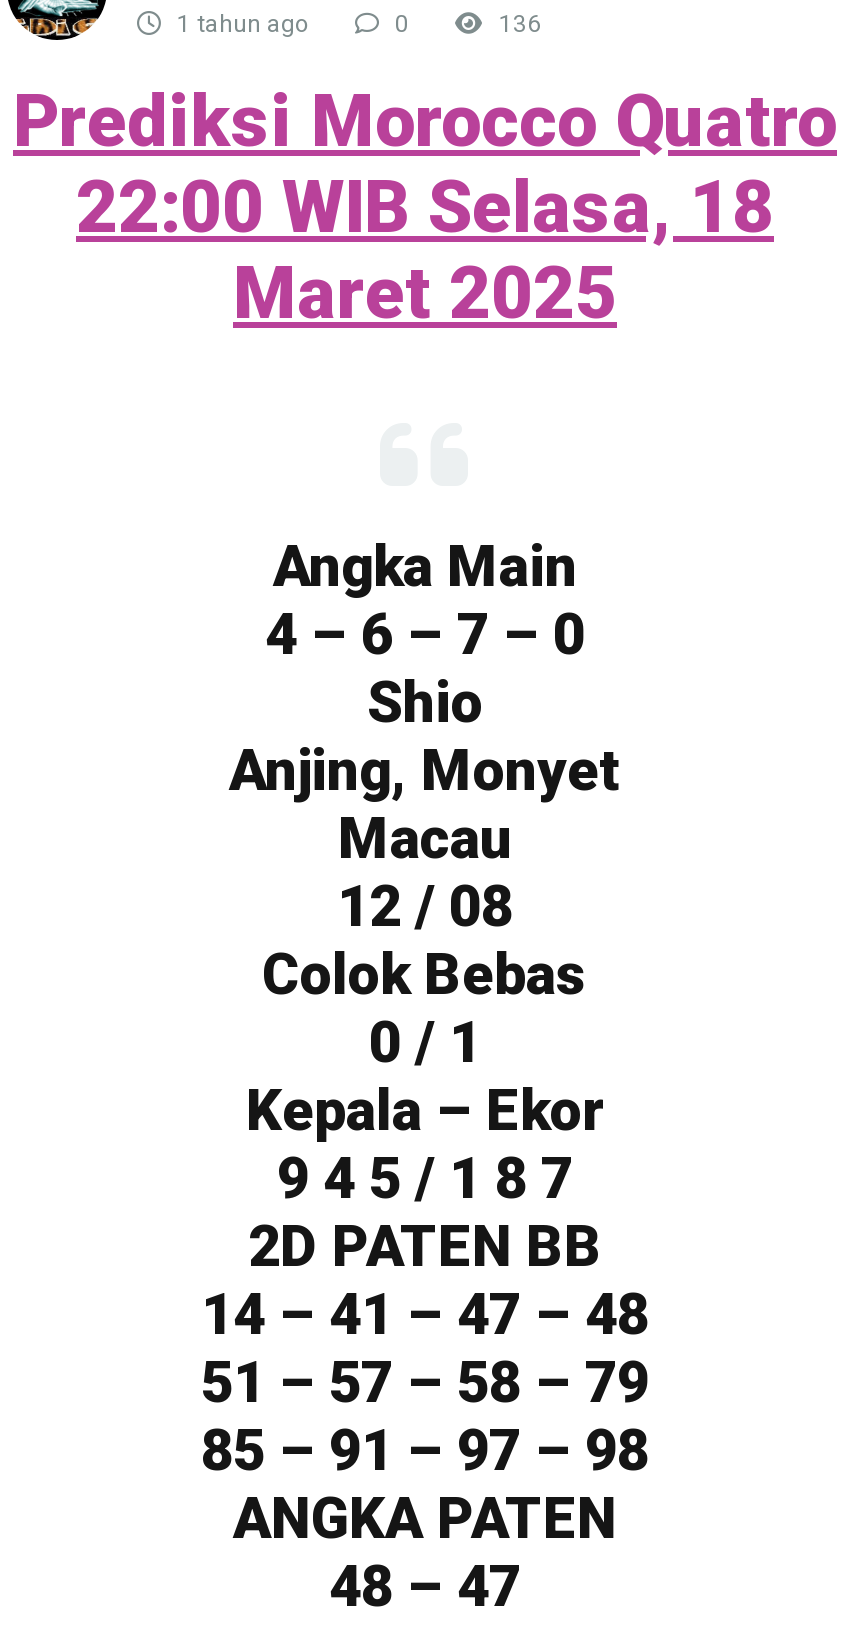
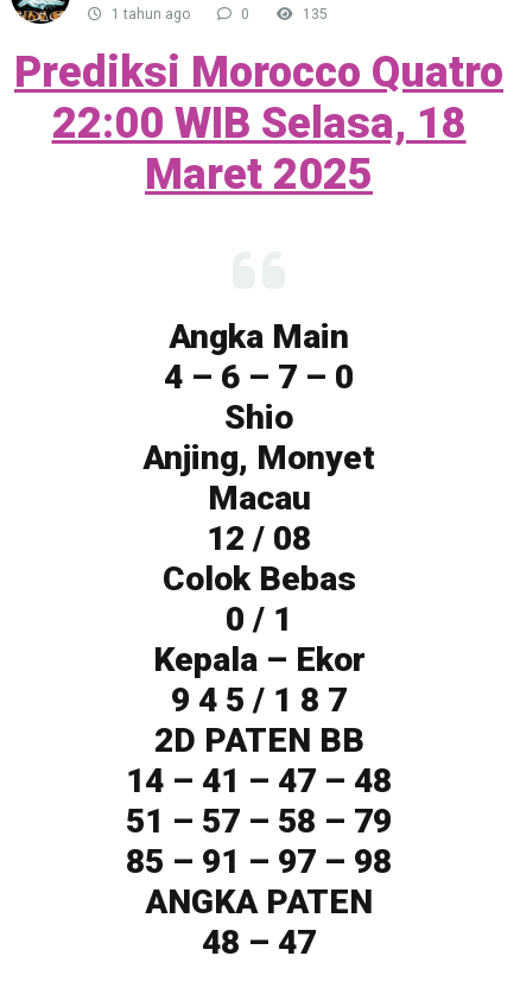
[493,10,541,38] 136 -> [299,6,328,23] 135

